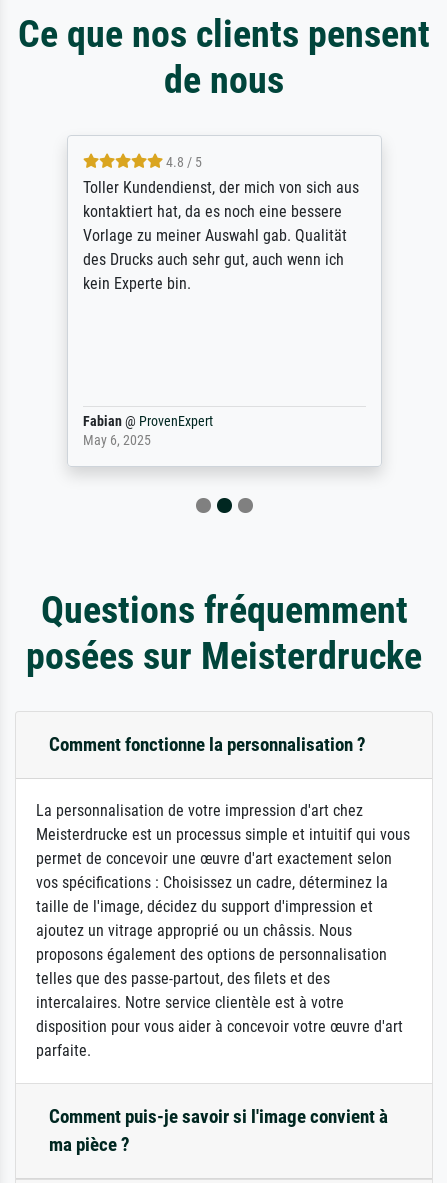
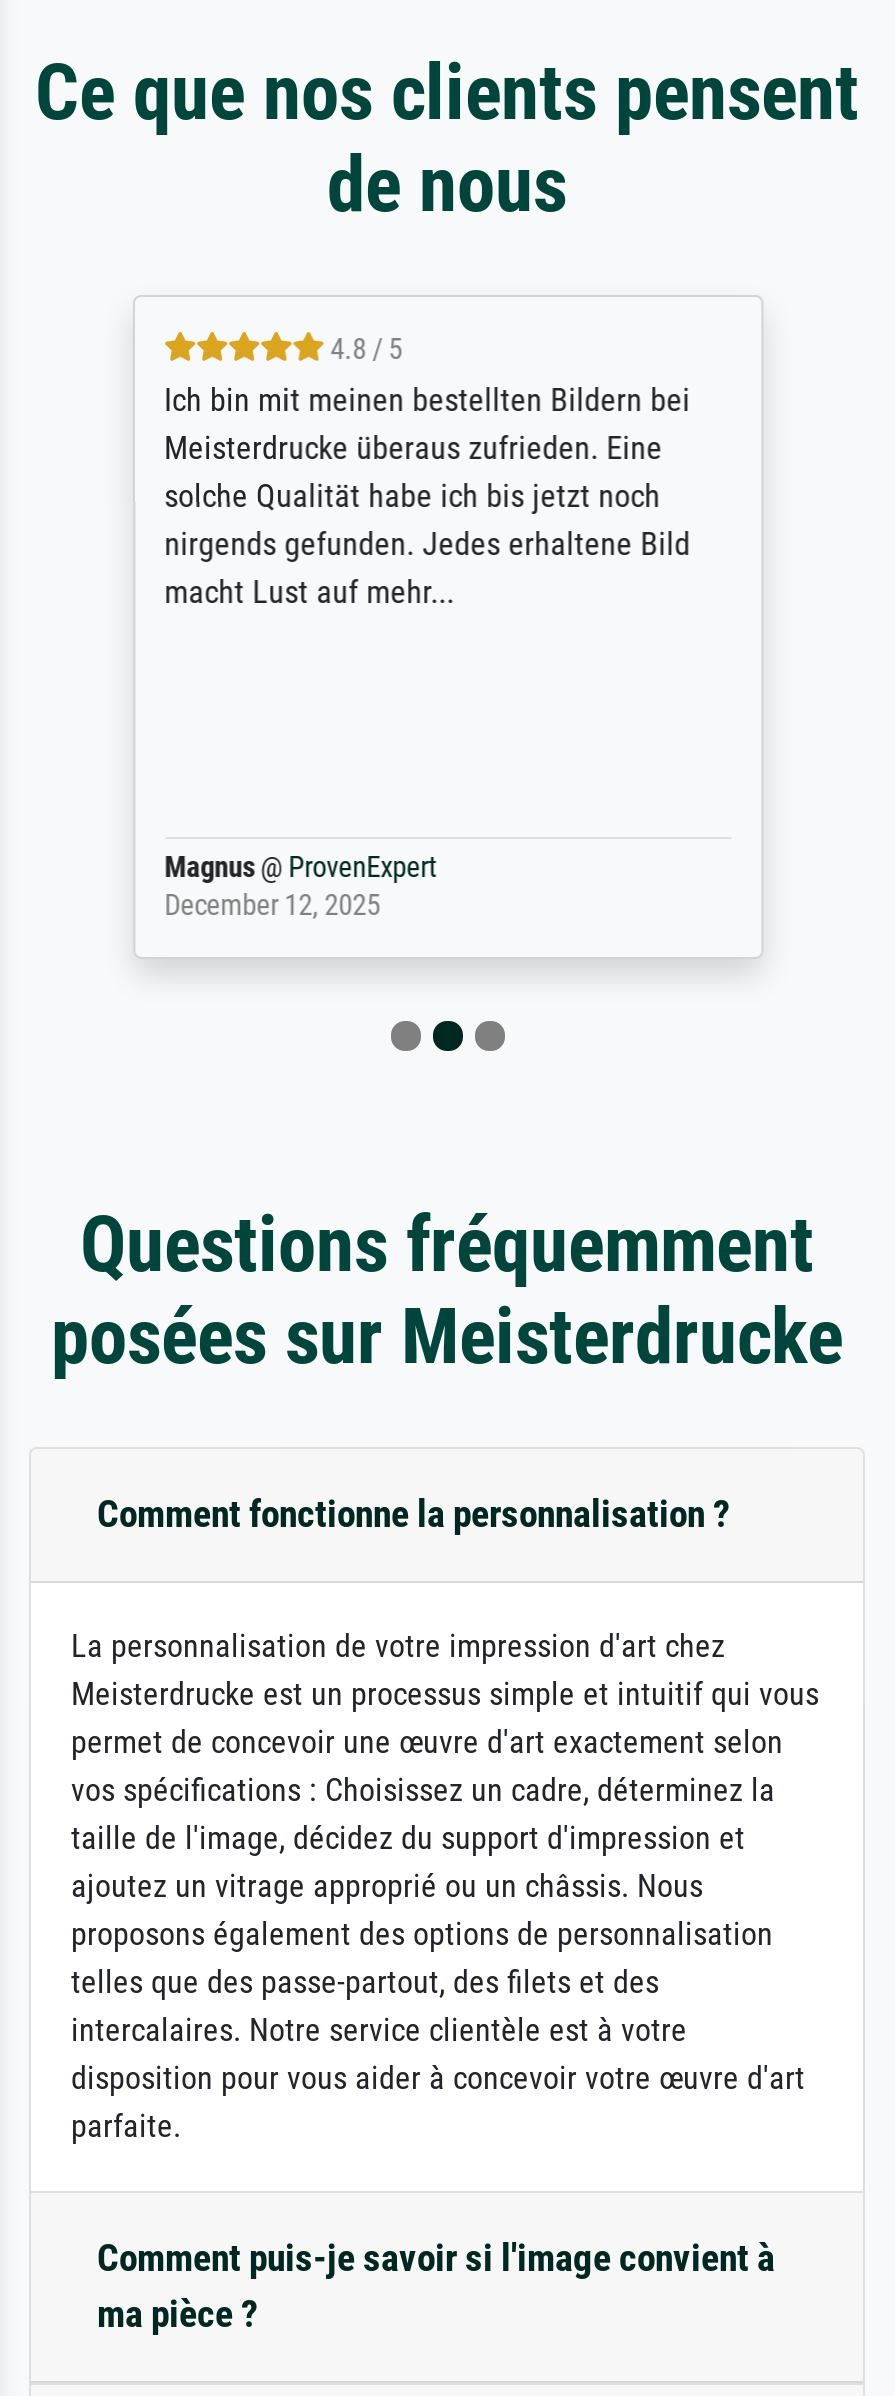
[82,178,358,293] Toller Kundendienst, der mich von sich aus | kontaktiert hat, da es noch eine bessere | Vorlage zu meiner Auswahl gab. Qualität | des Drucks auch sehr gut, auch wenn ich | kein Experte bin. -> [164,382,690,612] Ich bin mit meinen bestellten Bildern bei | Meisterdrucke überaus zufrieden. Eine | solche Qualität habe ich bis jetzt noch | nirgends gefunden. Jedes erhaltene Bild | macht Lust auf mehr...
[82,413,212,449] Fabian @ ProvenExpert | May 6, 2025 -> [164,852,436,924] Magnus @ ProvenExpert | December 12, 2025

